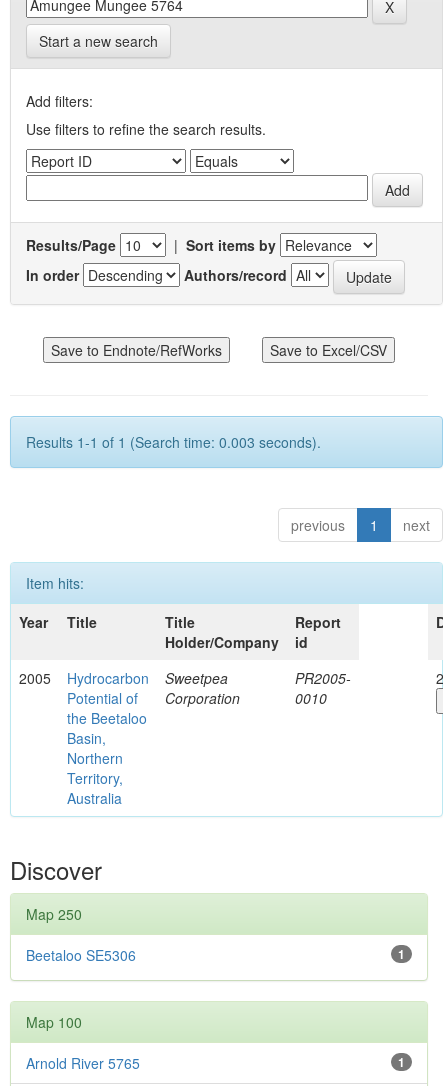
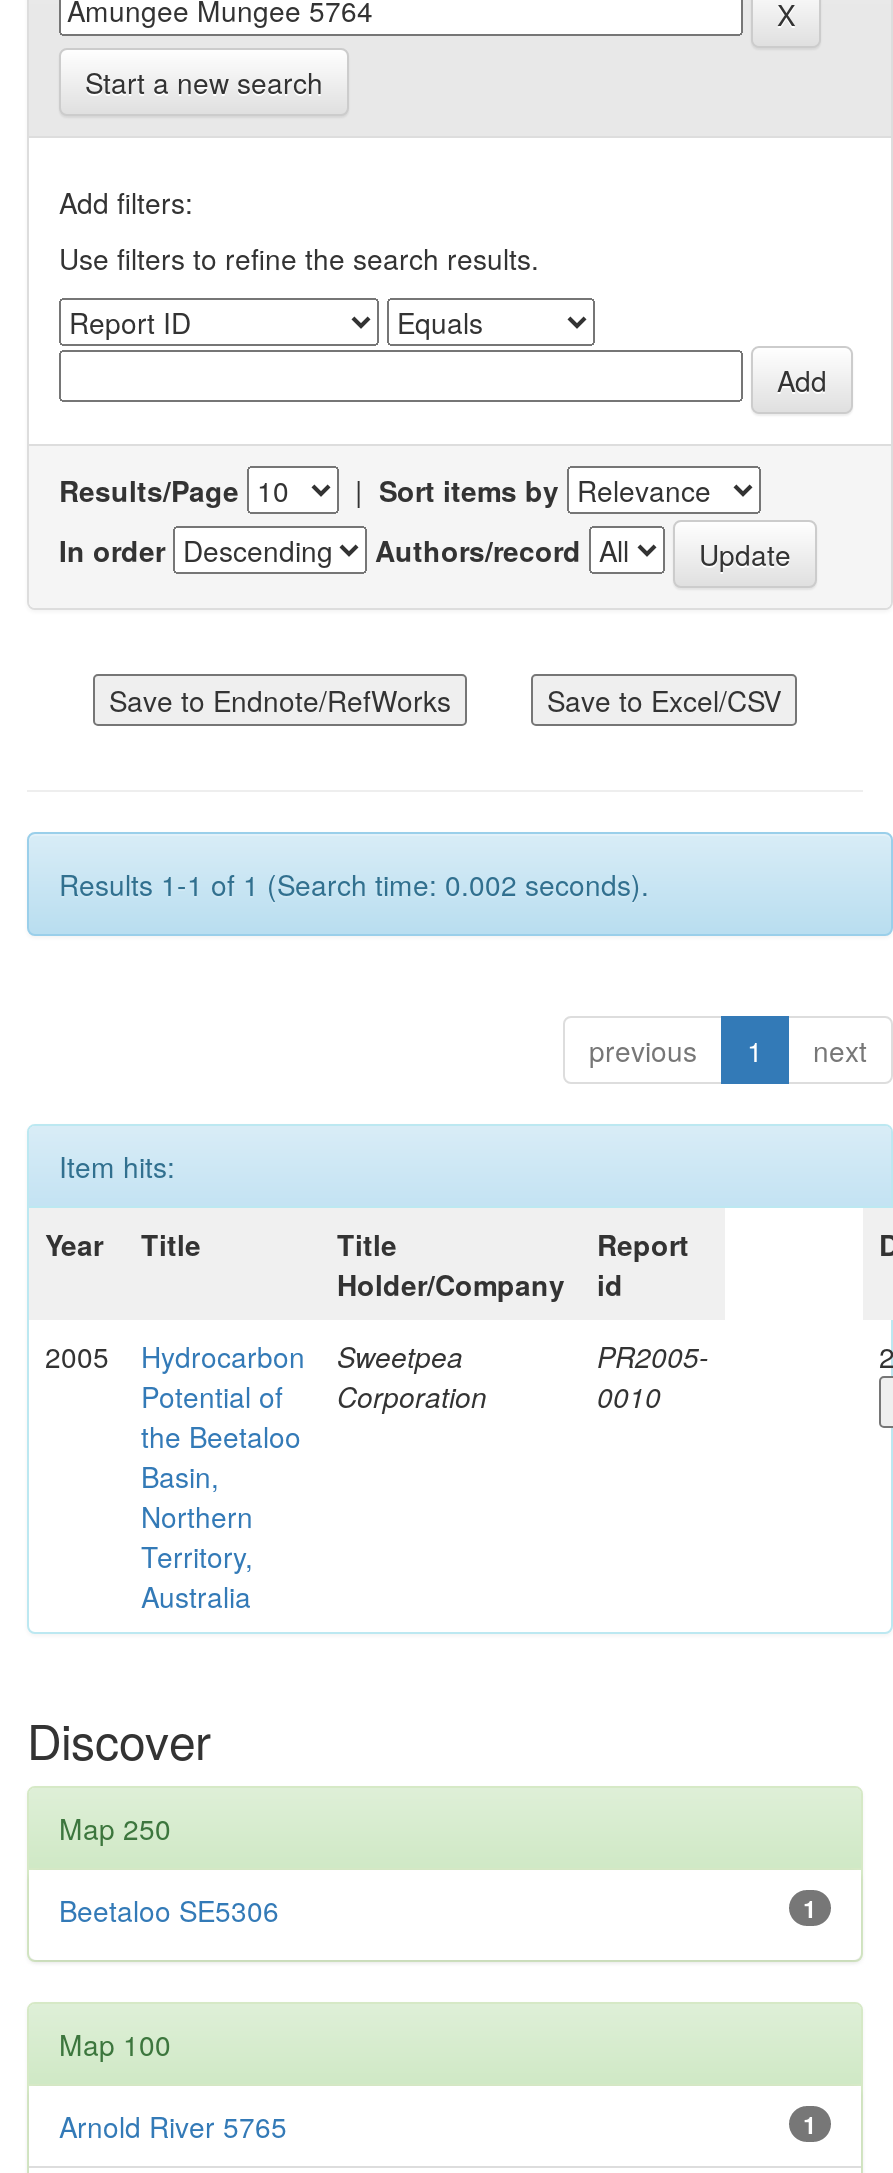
[26,432,321,452] Results 1-1 of 1 (Search time: 0.003 seconds). -> [59,864,649,904] Results 1-1 of 1 (Search time: 0.002 seconds).

